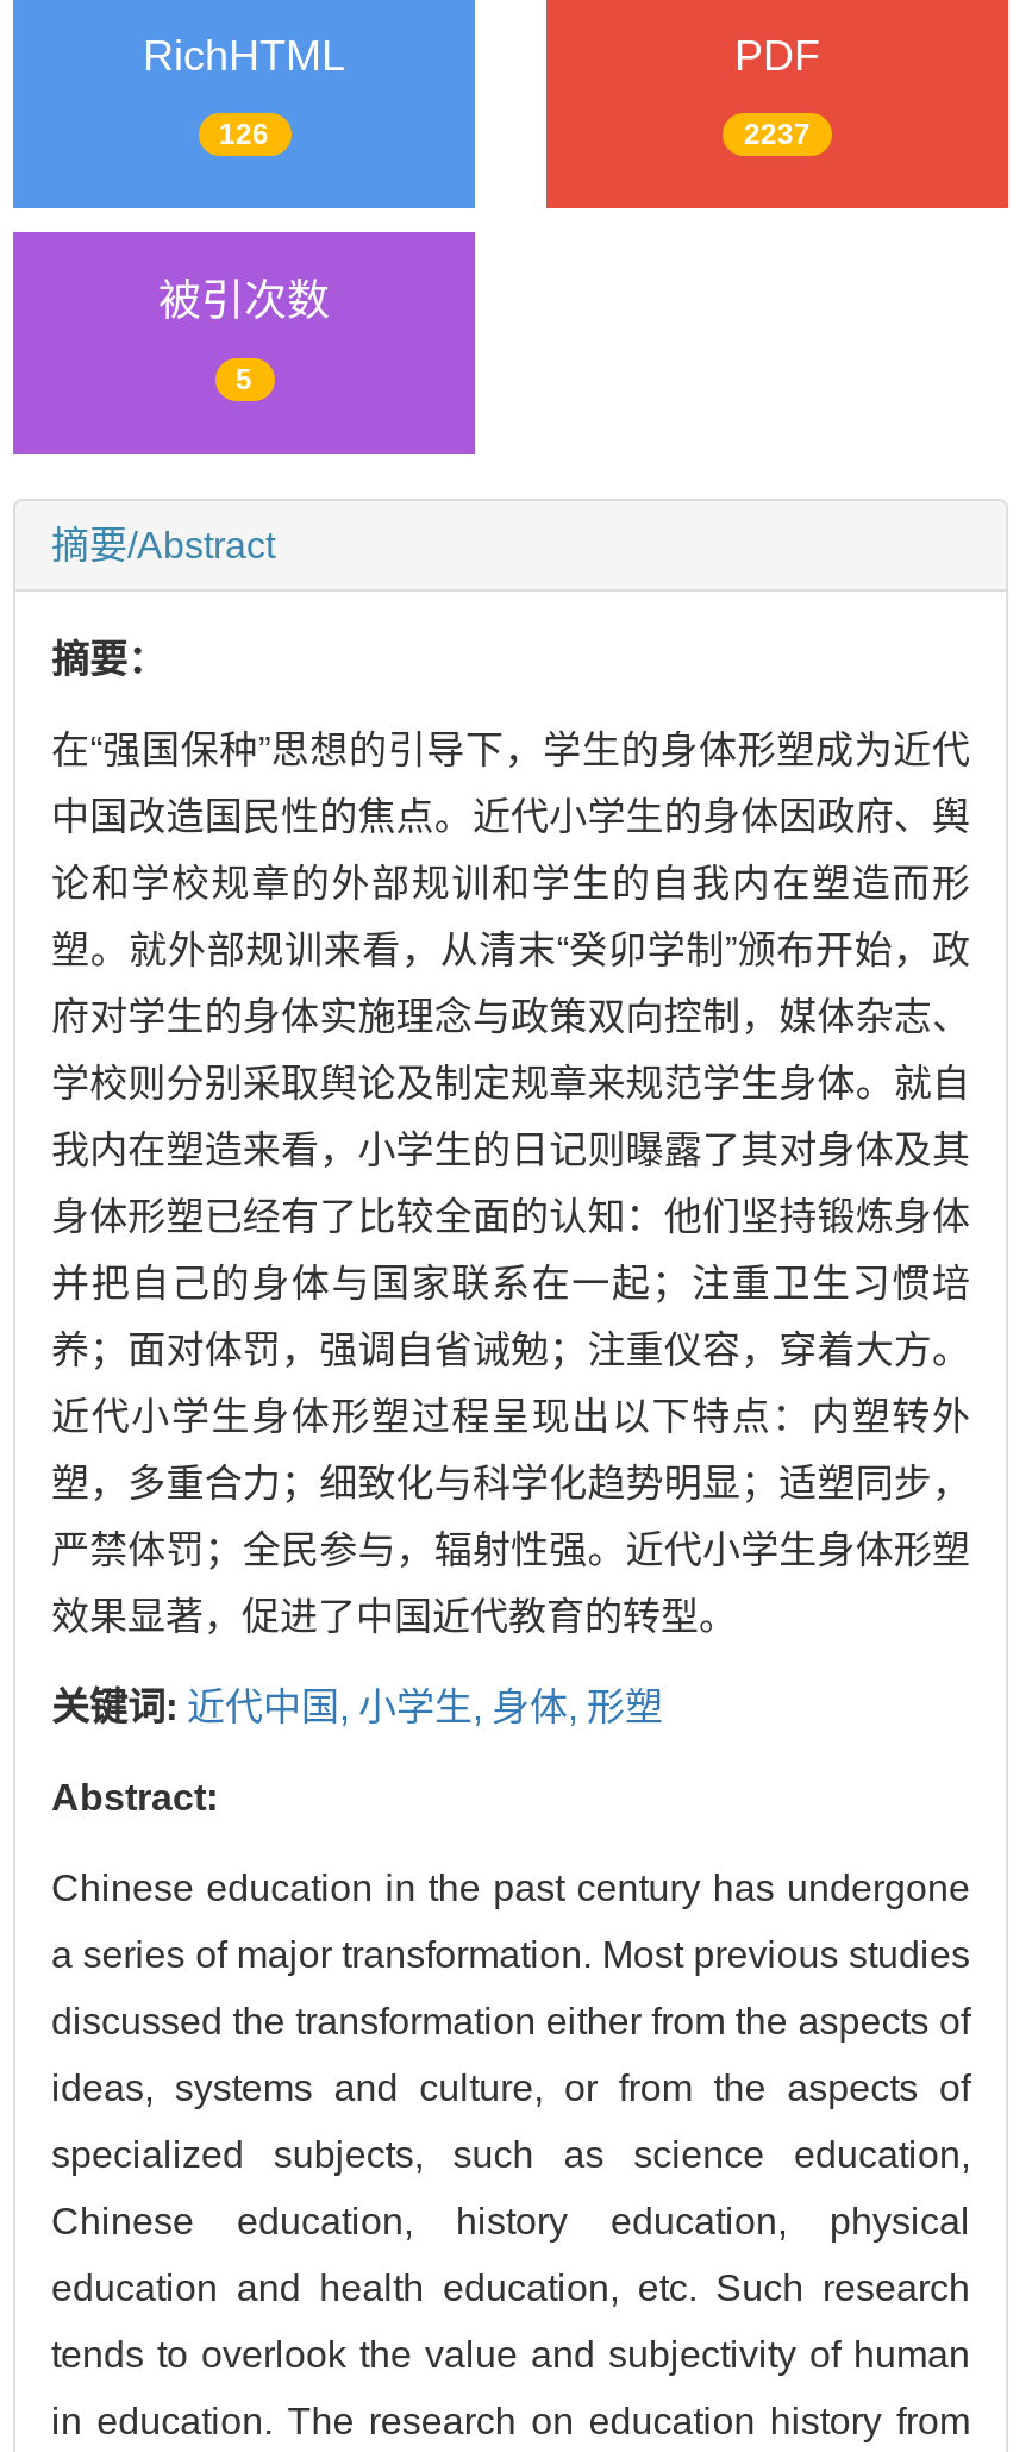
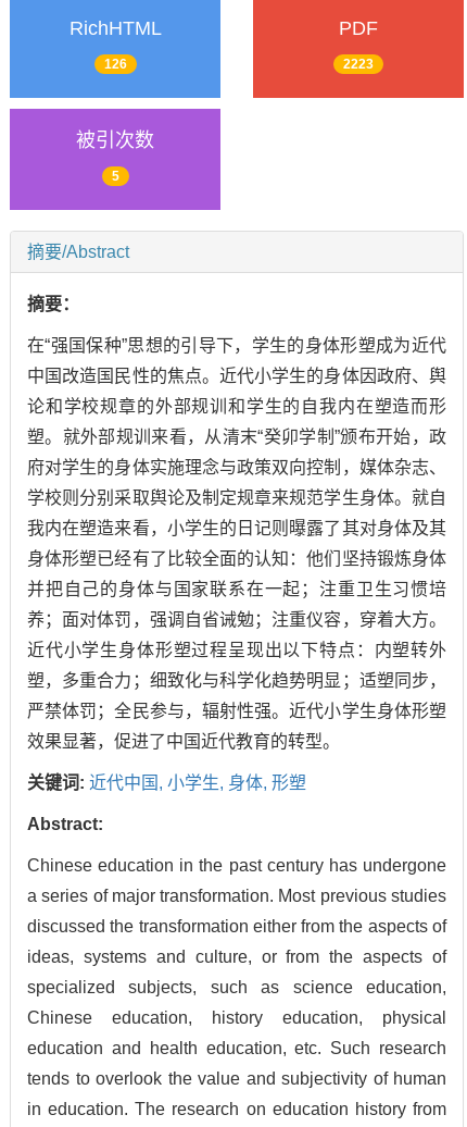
[744,118,811,152] 2237 -> [343,57,374,72] 2223

